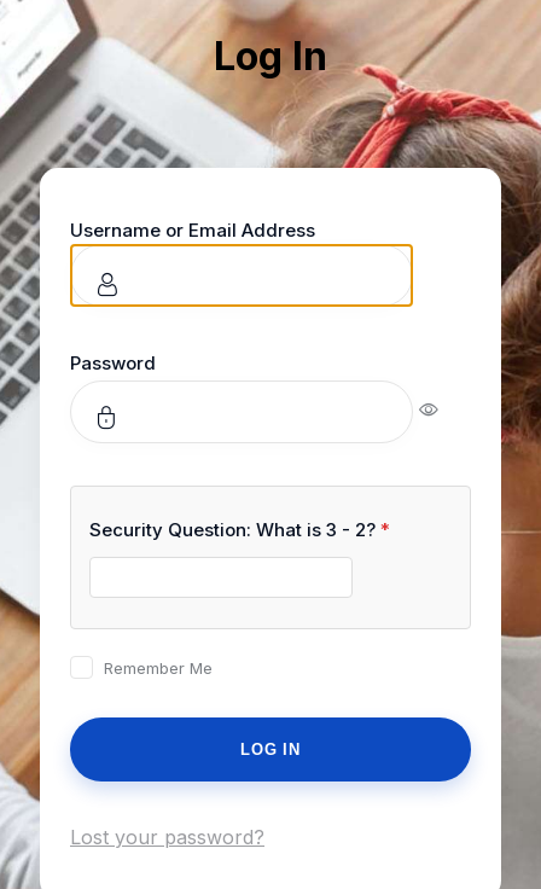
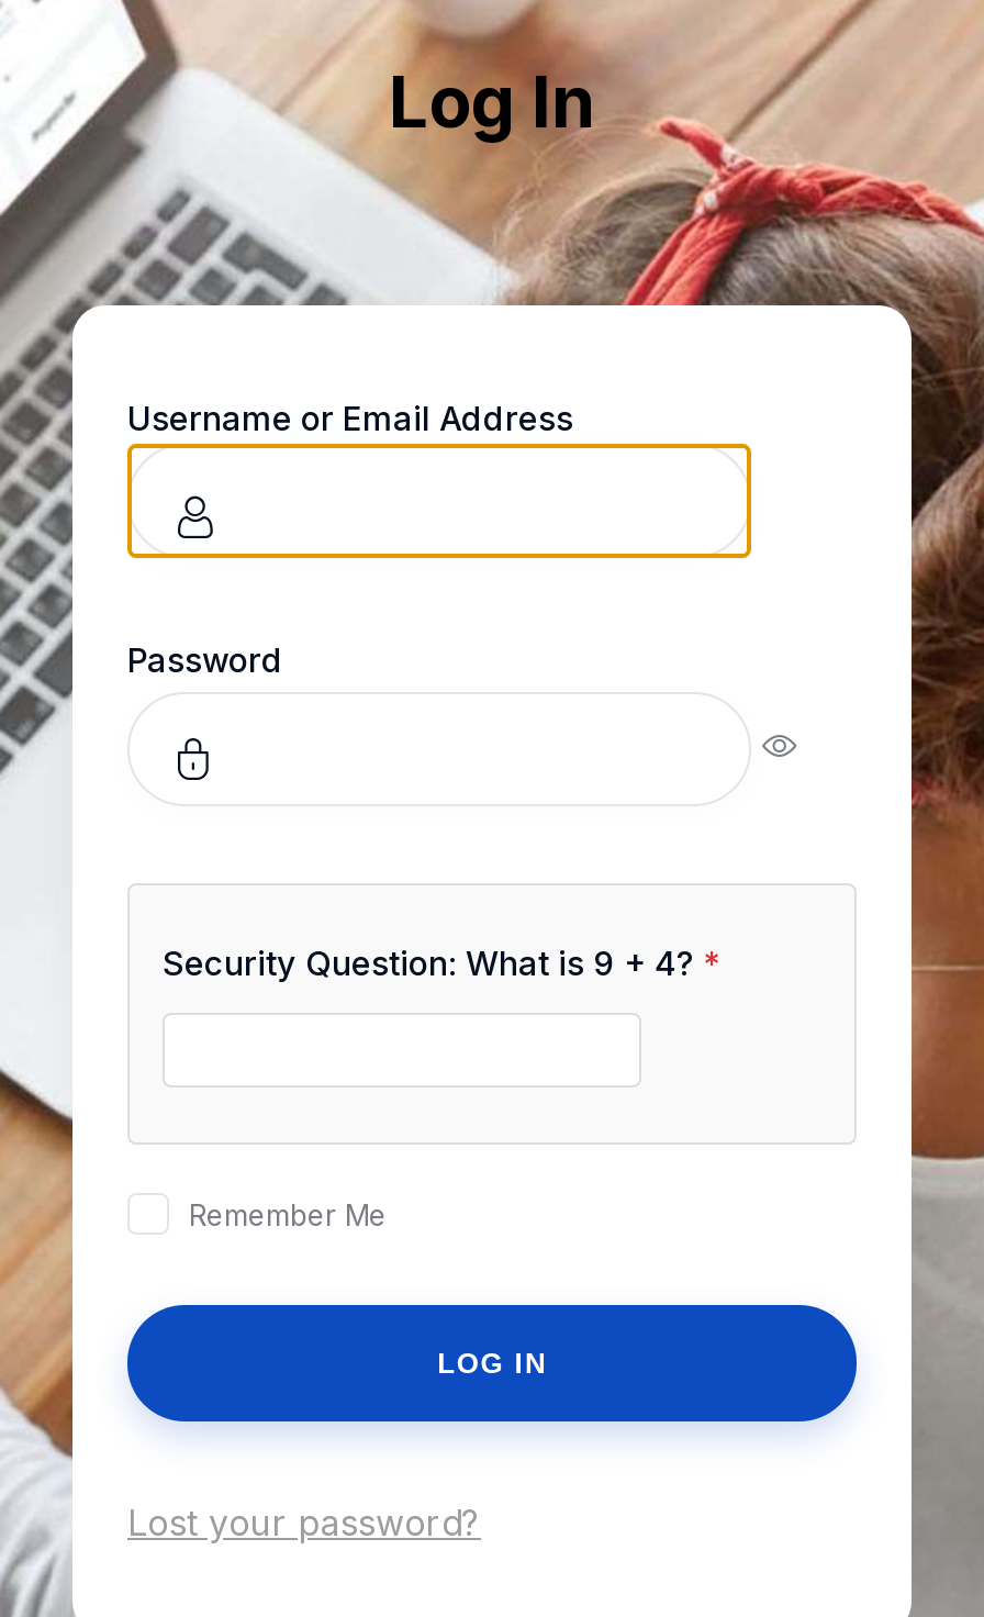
[89,518,390,541] Security Question: What is 3 - 2? * -> [163,942,720,984] Security Question: What is 9 + 4? *

